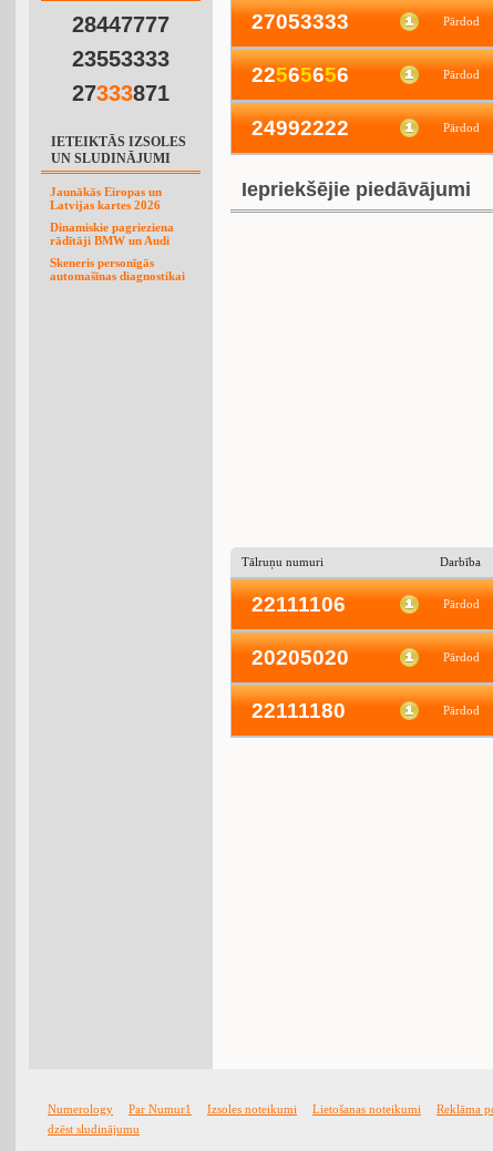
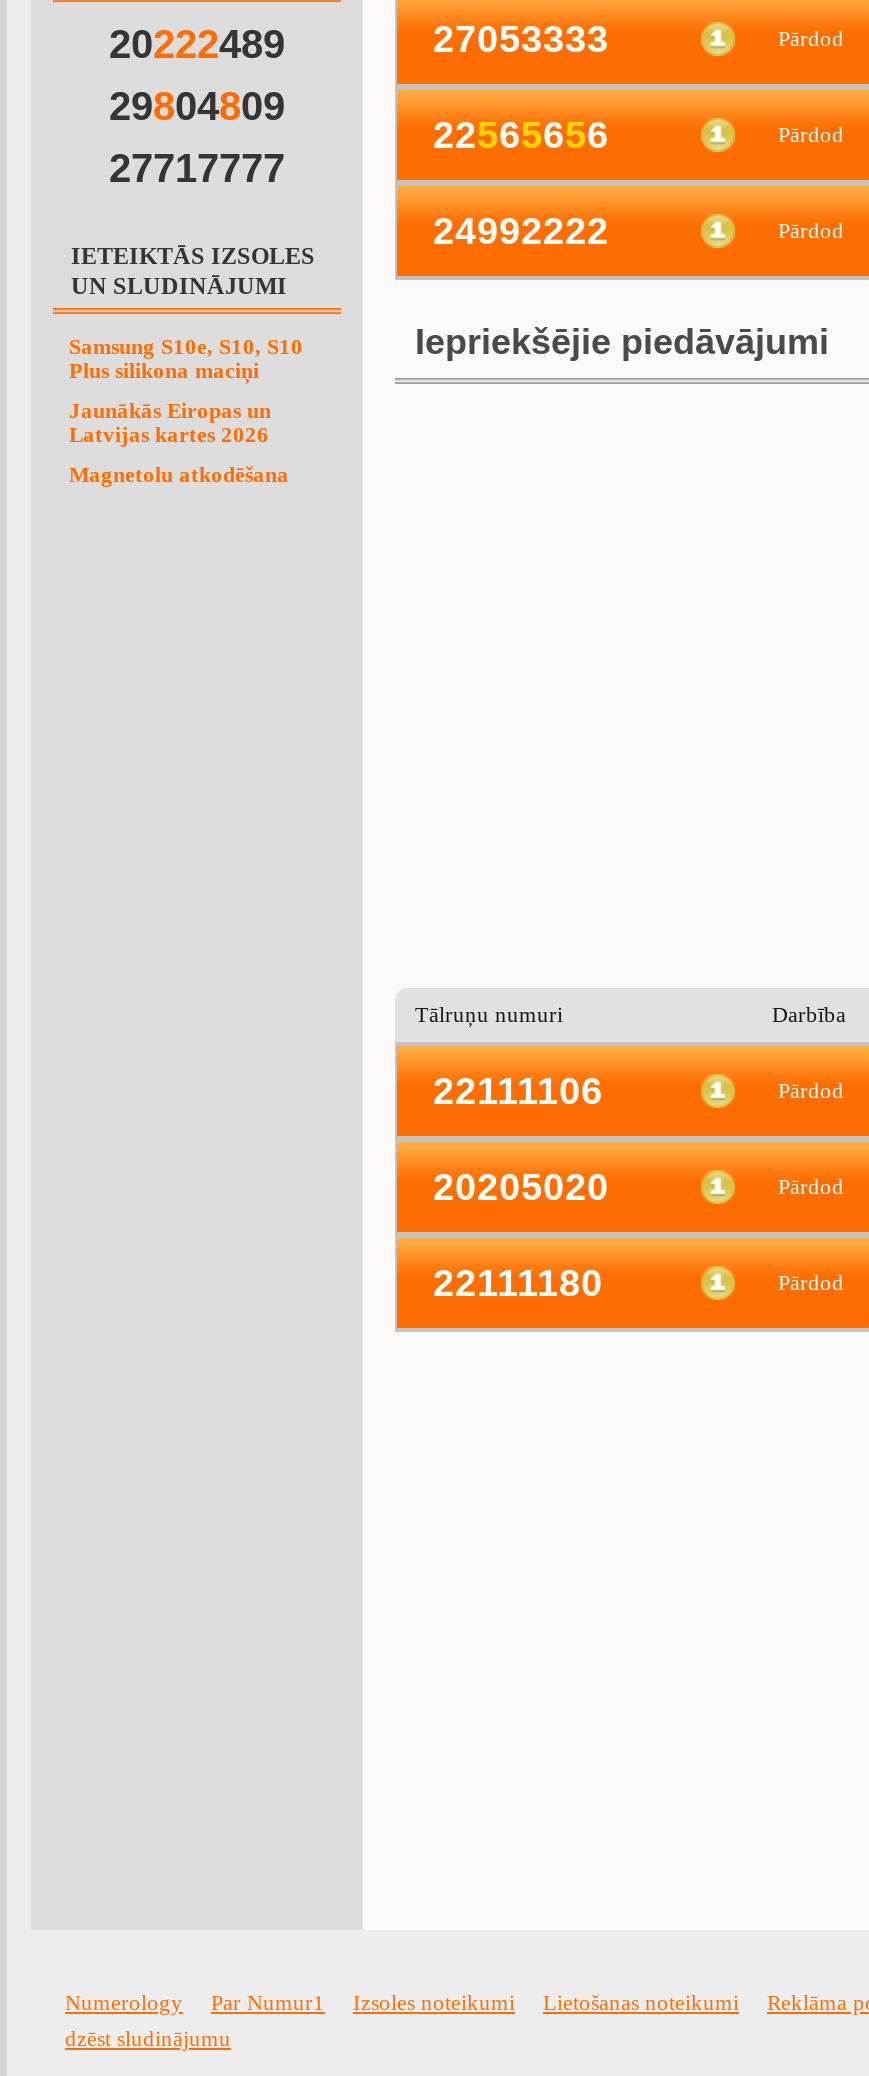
[72,12,170,105] 28447777 | 23553333 | 27333871 -> [109,22,285,190] 20222489 | 29804809 | 27717777
moved [50,185,162,212] -> [69,398,271,446]: Jaunākās Eiropas un | Latvijas kartes 2026
none -> [69,334,303,382] Samsung S10e, S10, S10 | Plus silikona maciņi
[50,220,185,282] Dinamiskie pagrieziena | rādītāji BMW un Audi | Skeneris personīgās | automašīnas diagnostikai -> [69,462,289,486] Magnetolu atkodēšana

